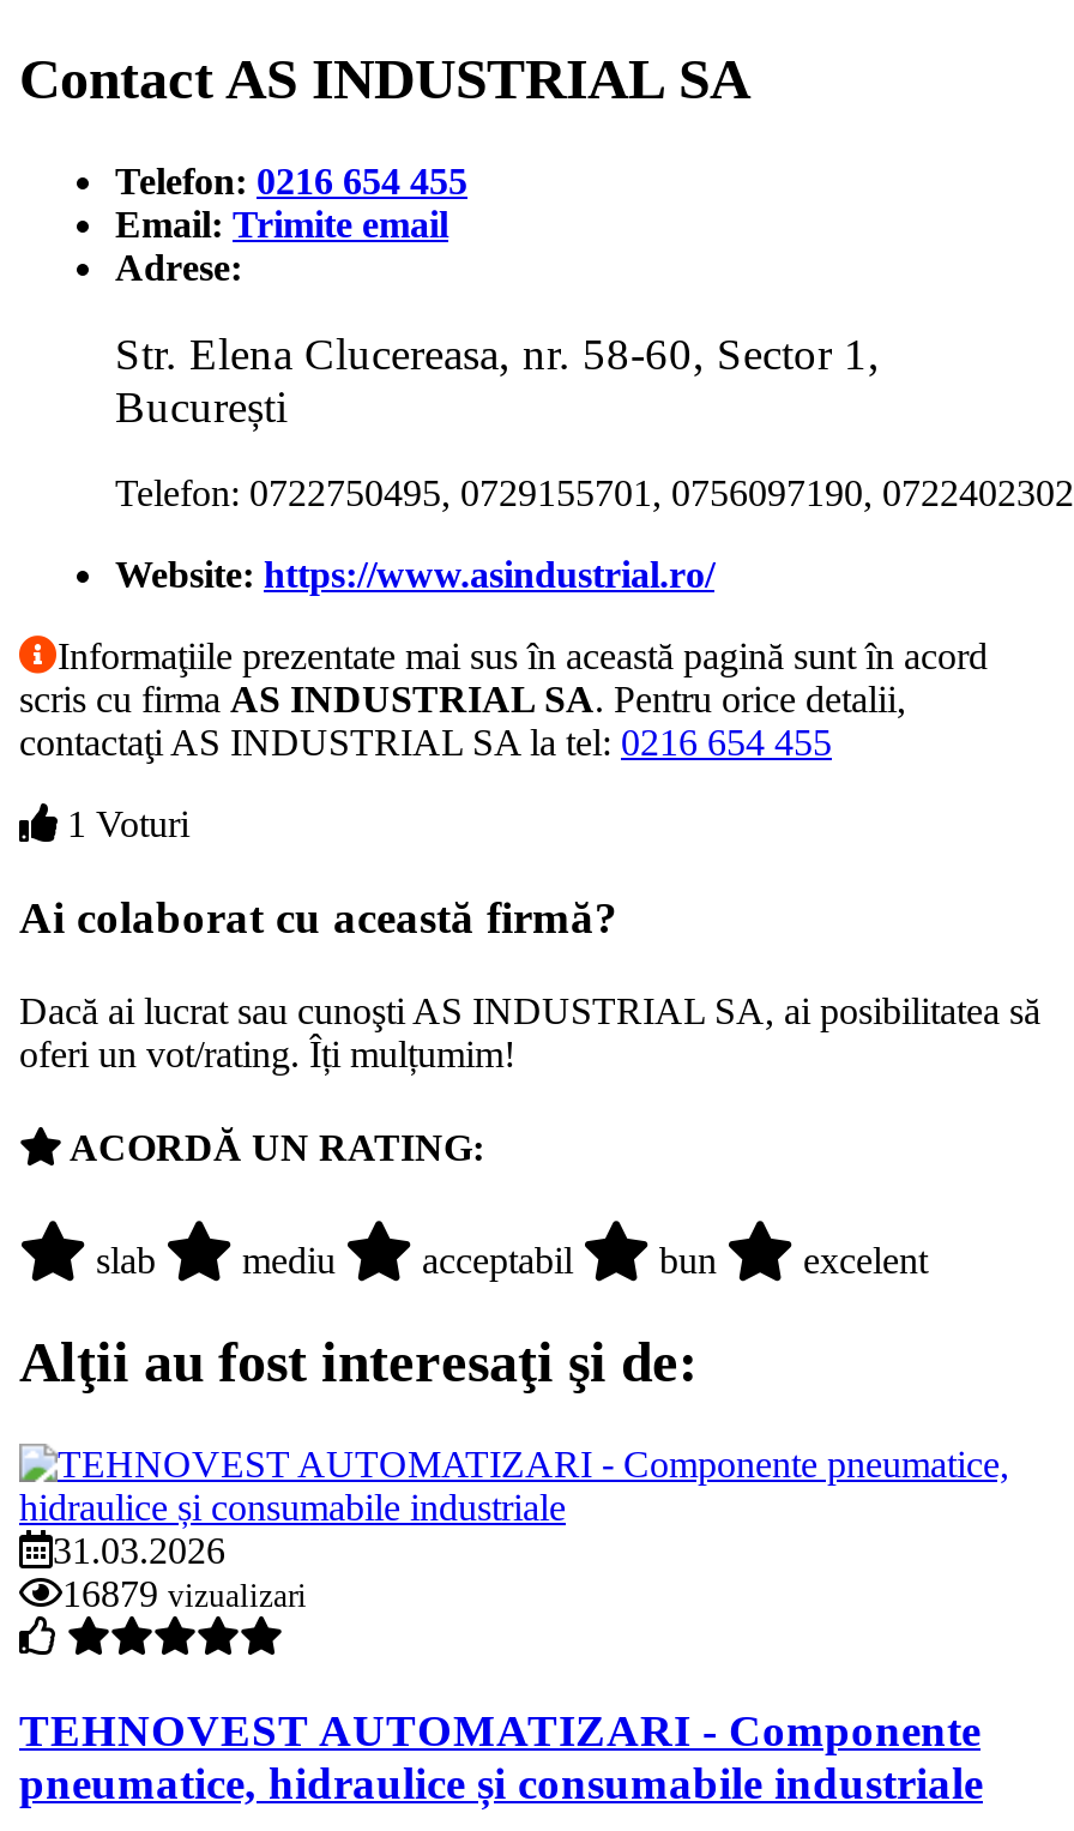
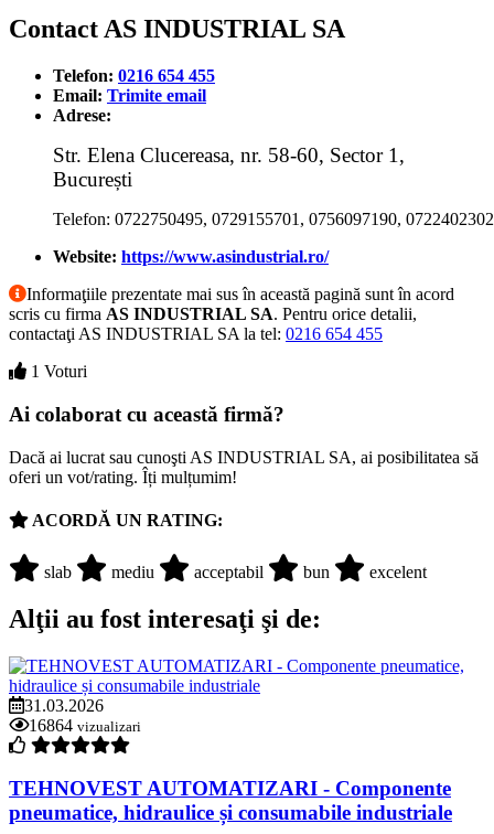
[62,1574,307,1614] 16879 vizualizari -> [29,716,141,735] 16864 vizualizari

